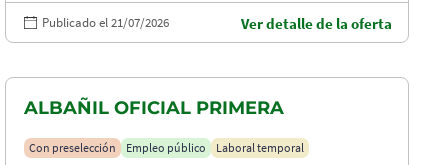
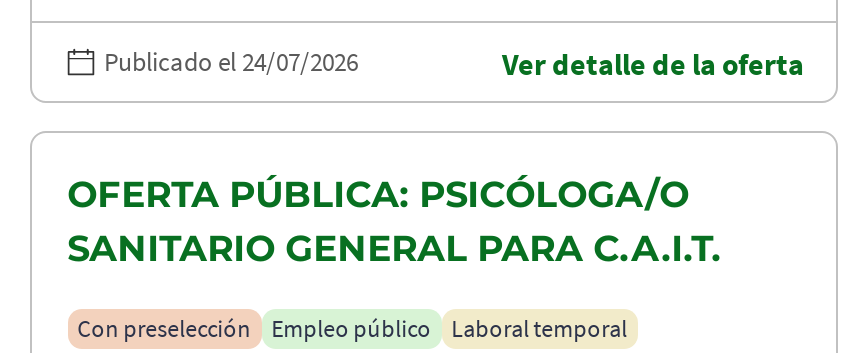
[42,14,169,31] Publicado el 21/07/2026 -> [104,45,358,79] Publicado el 24/07/2026
[24,97,284,119] ALBAÑIL OFICIAL PRIMERA -> [67,173,721,271] OFERTA PÚBLICA: PSICÓLOGA/O | SANITARIO GENERAL PARA C.A.I.T.

